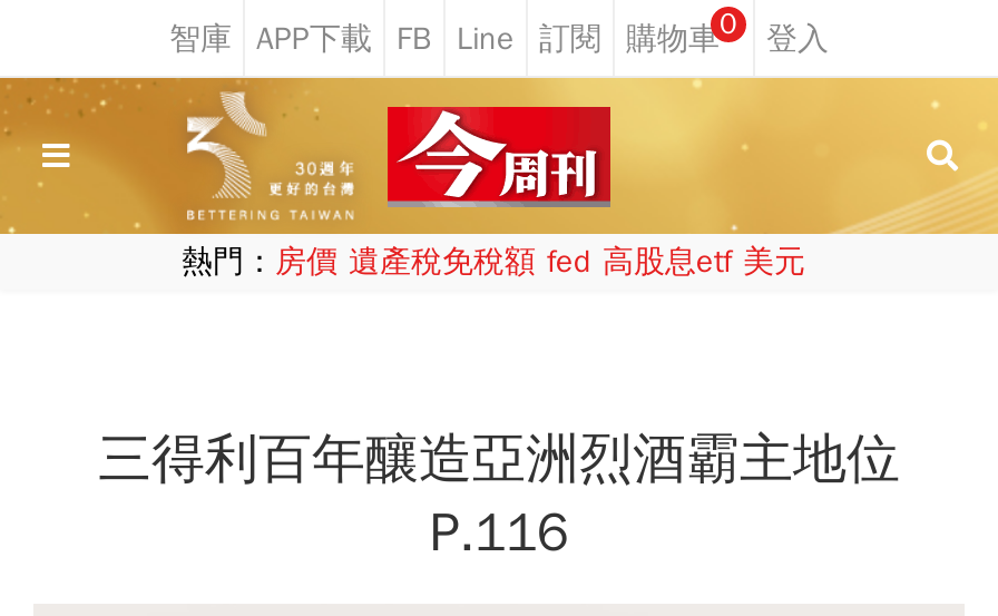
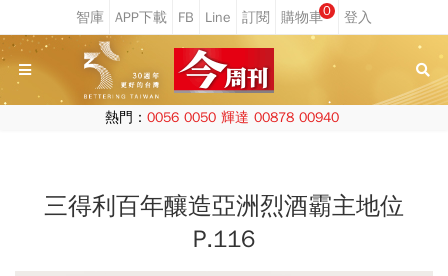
[182,243,805,281] 熱門：房價 遺產稅免稅額 fed 高股息etf 美元 -> [104,109,338,126] 熱門：0056 0050 輝達 00878 00940

